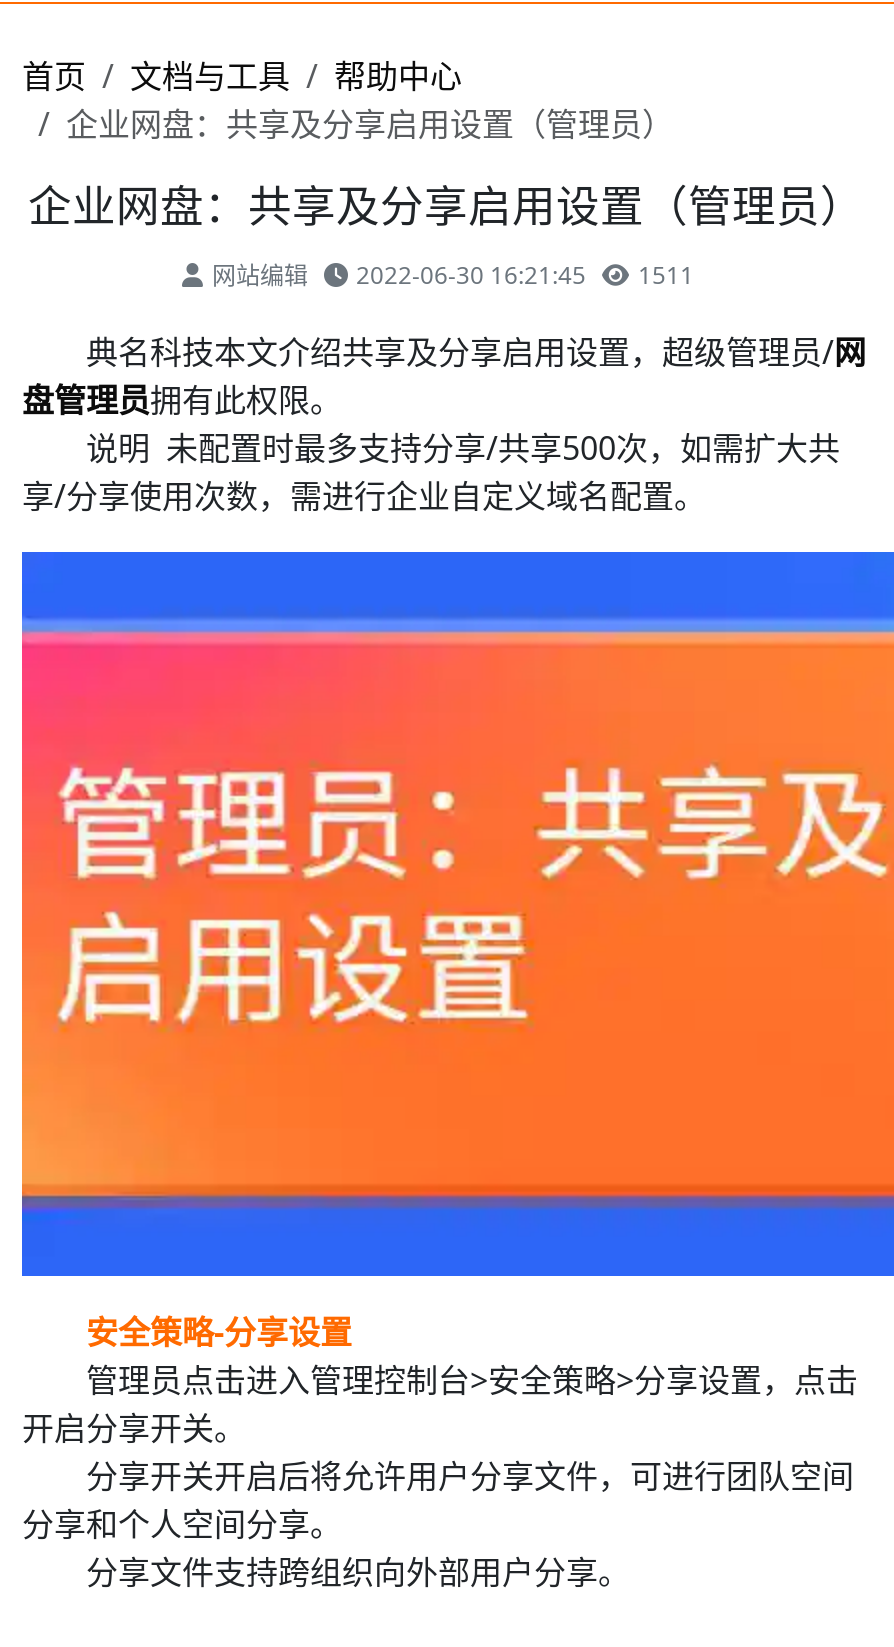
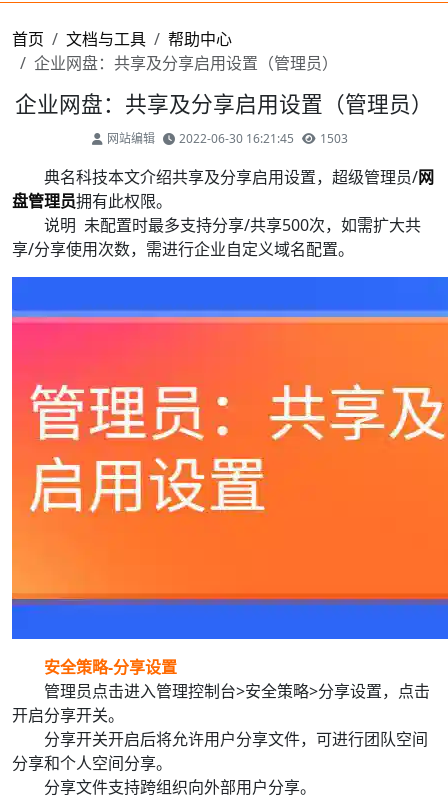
[212,258,694,292] 网站编辑 2022-06-30 16:21:45 1511 -> [107,130,348,147] 网站编辑 2022-06-30 16:21:45 1503

